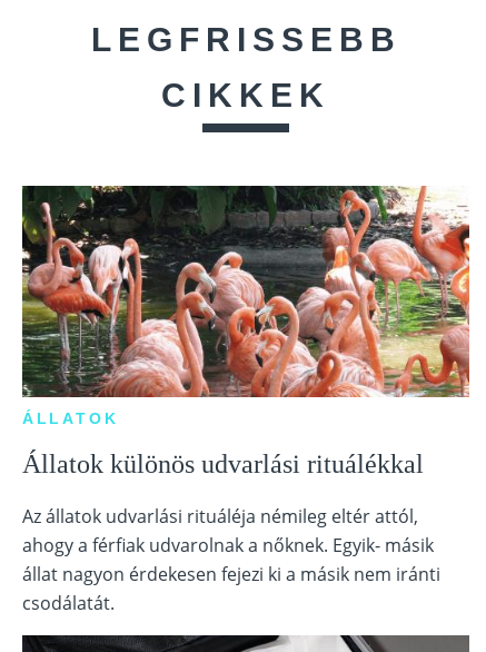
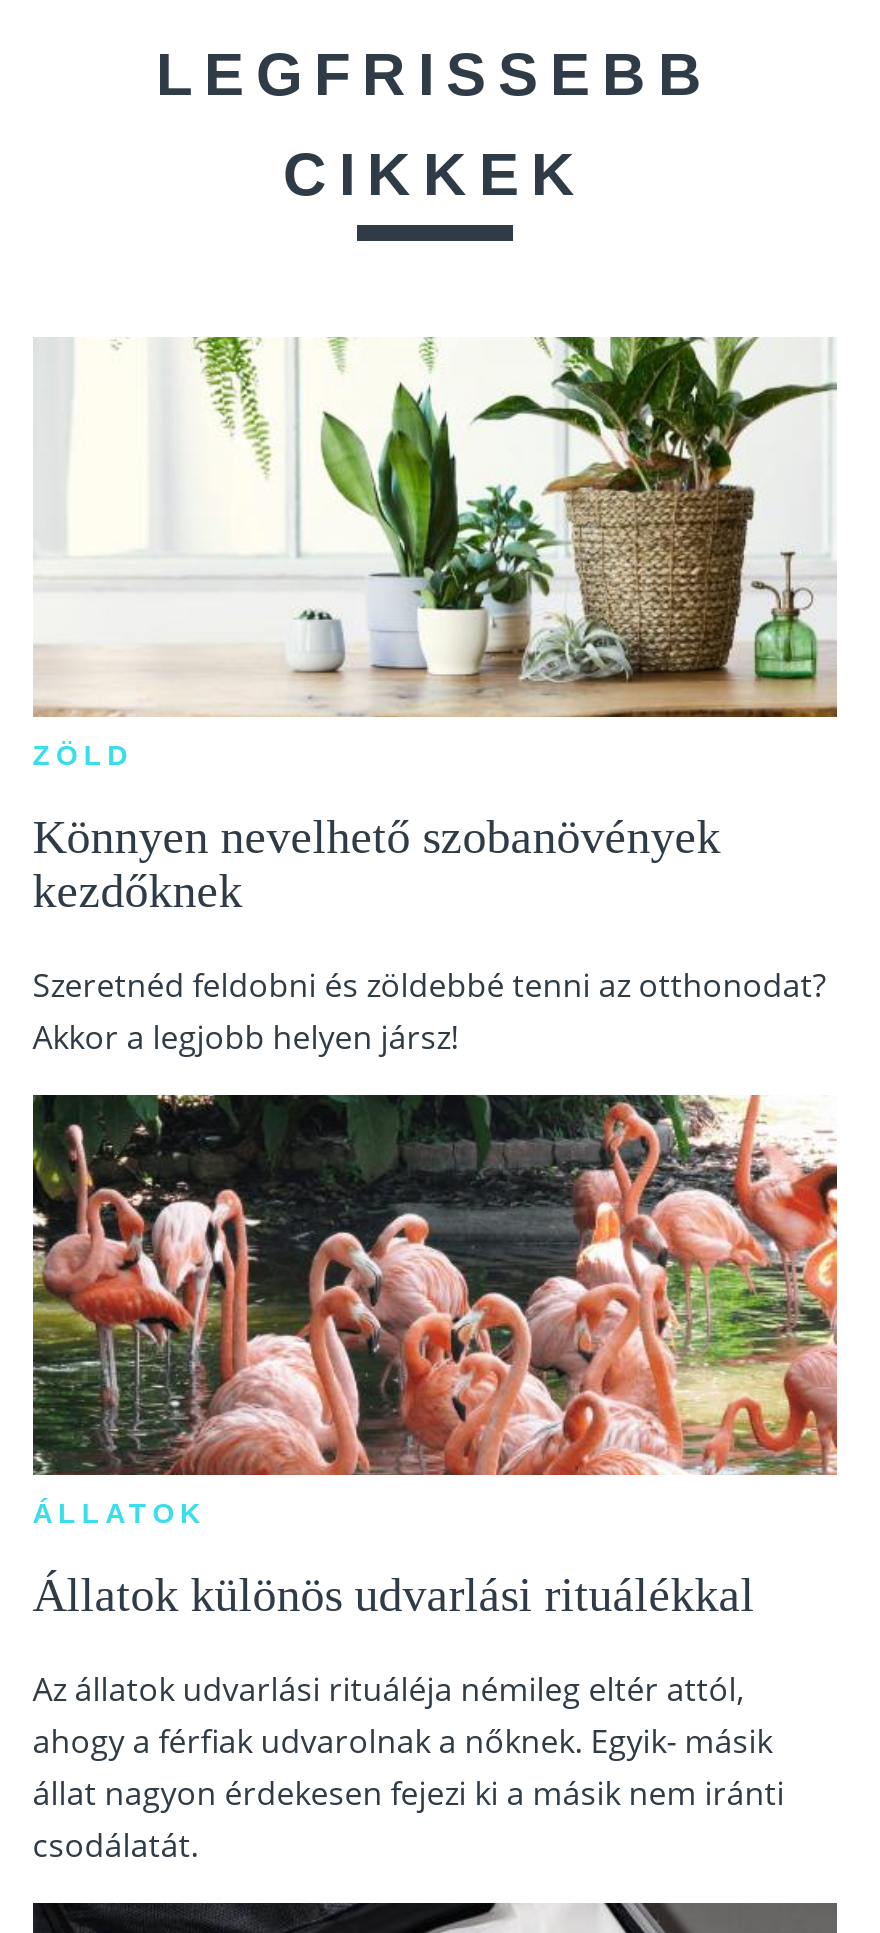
none -> [32,335,837,1059] [image] | ZÖLD | Könnyen nevelhető szobanövények | kezdőknek | Szeretnéd feldobni és zöldebbé tenni az otthonodat? | Akkor a legjobb helyen jársz!

